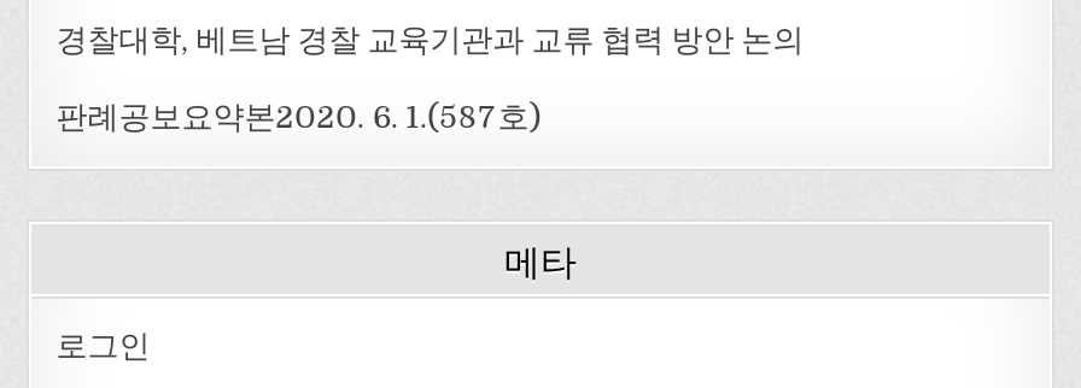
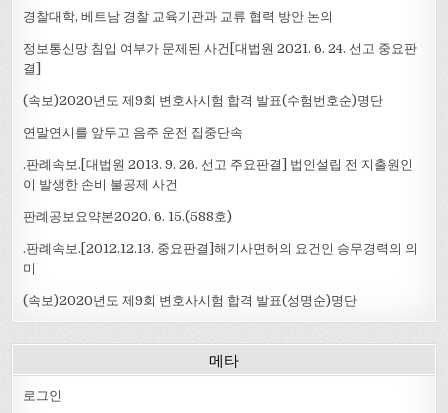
[56,99,541,135] 판례공보요약본2020. 6. 1.(587호) -> [23,41,418,308] 정보통신망 침입 여부가 문제된 사건[대법원 2021. 6. 24. 선고 중요판 | 결] | (속보)2020년도 제9회 변호사시험 합격 발표(수험번호순)명단 | 연말연시를 앞두고 음주 운전 집중단속 | .판례속보.[대법원 2013. 9. 26. 선고 주요판결] 법인설립 전 지출원인 | 이 발생한 손비 불공제 사건 | 판례공보요약본2020. 6. 15.(588호) | .판례속보.[2012.12.13. 중요판결]해기사면허의 요건인 승무경력의 의 | 미 | (속보)2020년도 제9회 변호사시험 합격 발표(성명순)명단

